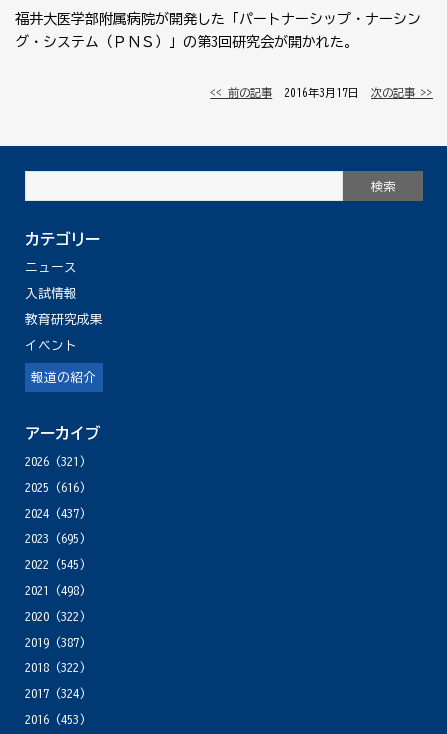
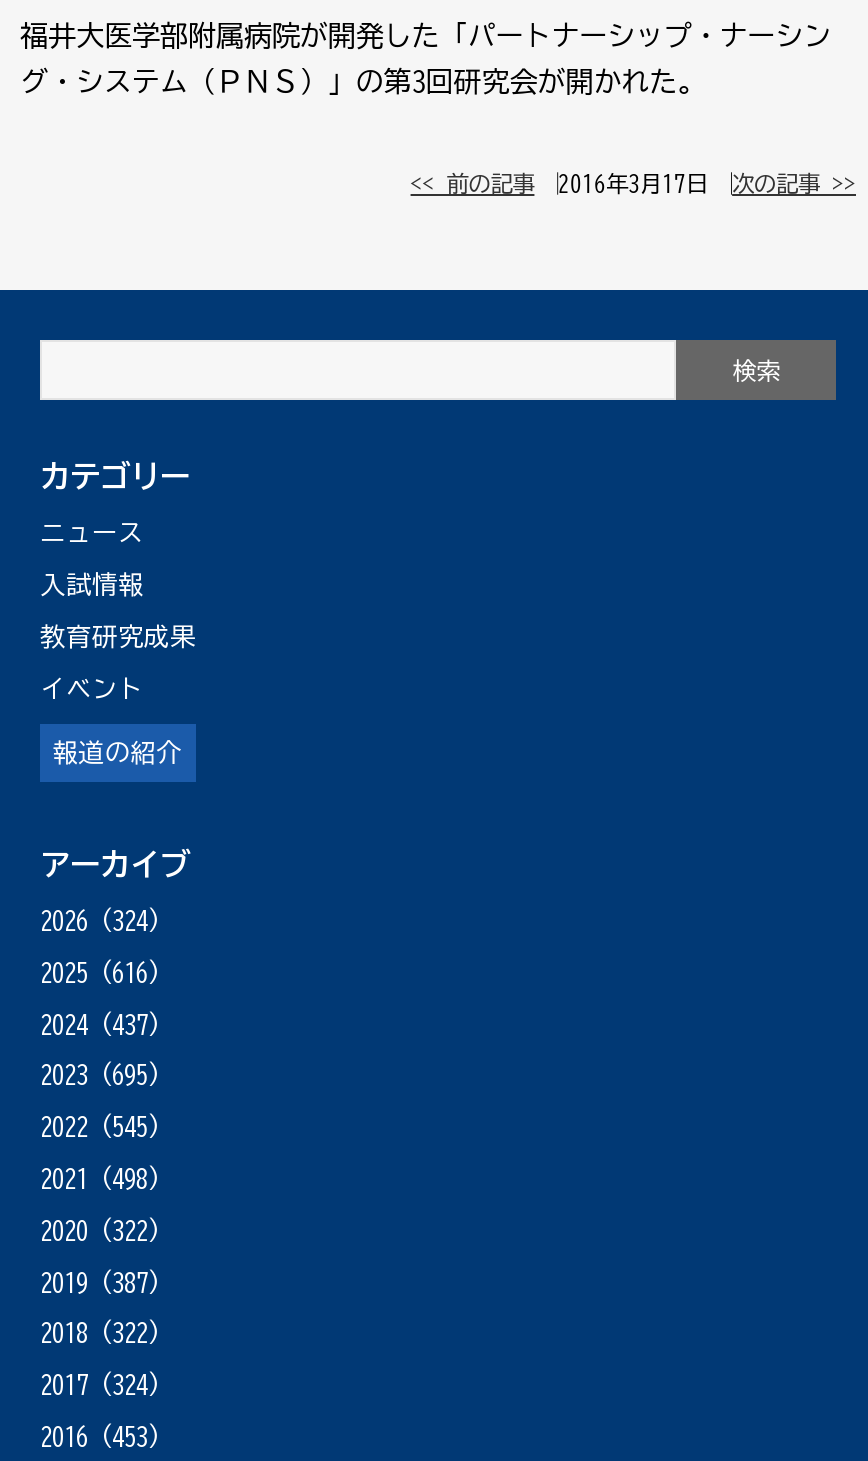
[25,455,85,468] 2026 (321) -> [40,908,160,934] 2026 (324)

